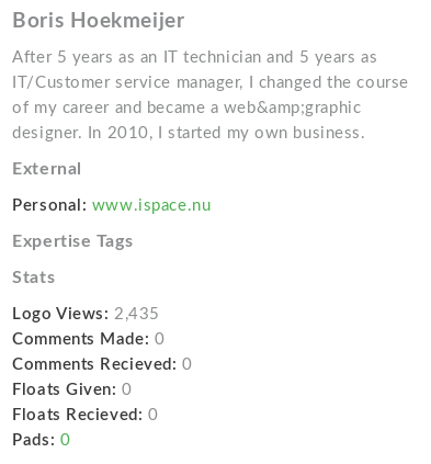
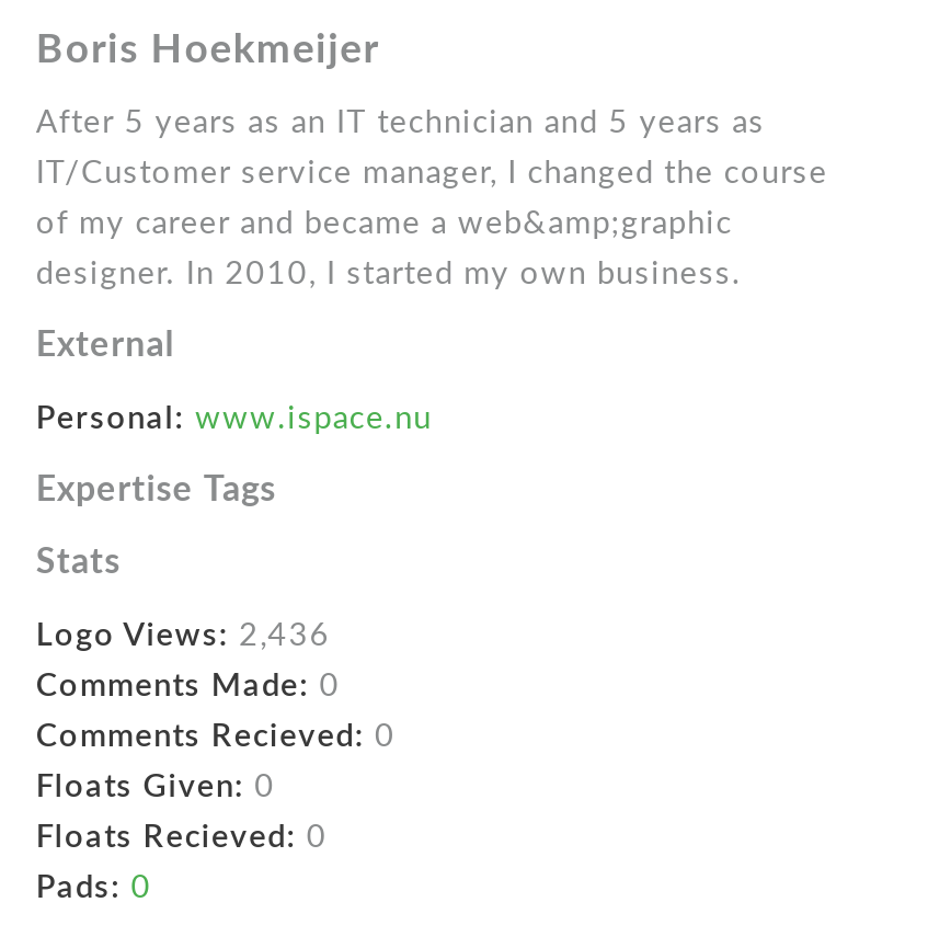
[12,306,160,322] Logo Views: 2,435 -> [36,619,331,652] Logo Views: 2,436

